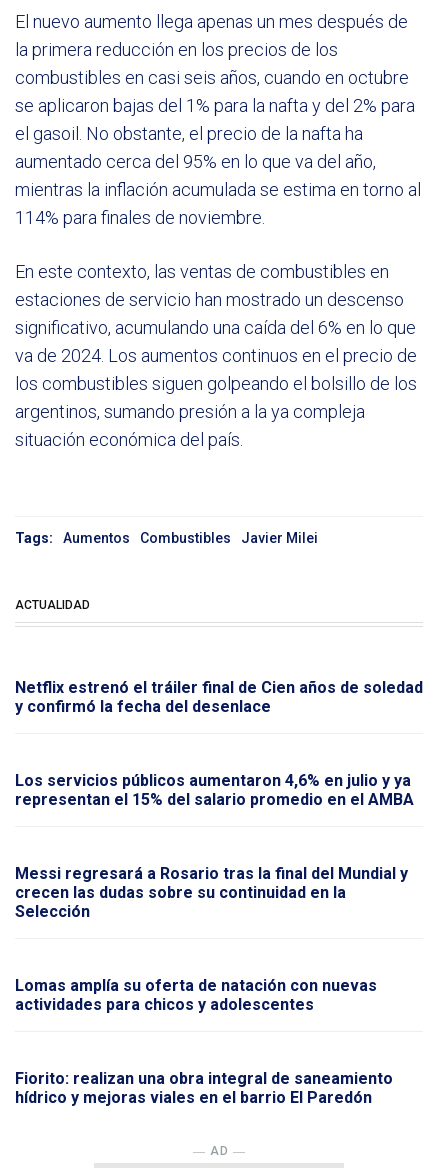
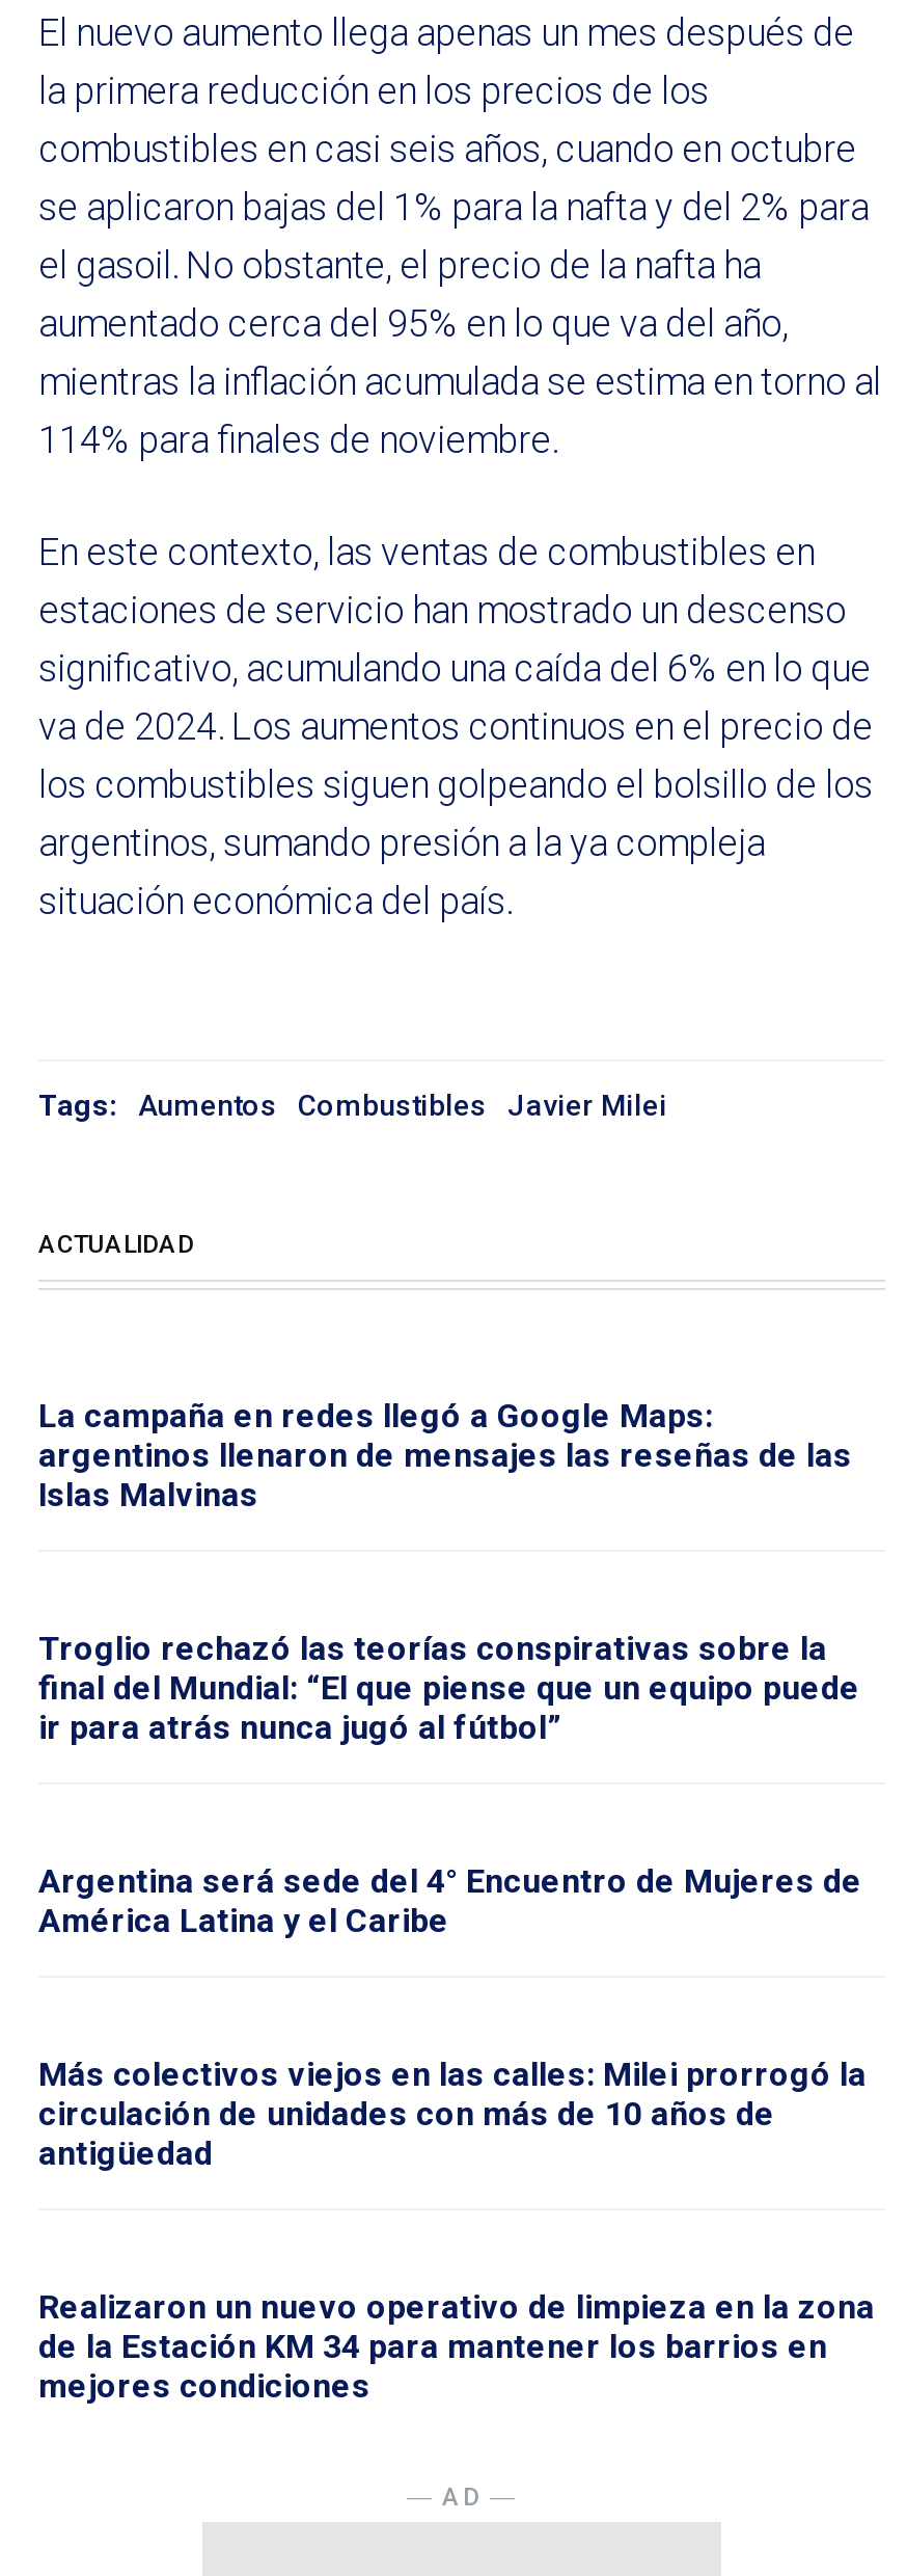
[15,678,423,716] Netflix estrenó el tráiler final de Cien años de soledad | y confirmó la fecha del desenlace -> [38,1396,852,1515] La campaña en redes llegó a Google Maps: | argentinos llenaron de mensajes las reseñas de las | Islas Malvinas
[15,771,414,809] Los servicios públicos aumentaron 4,6% en julio y ya | representan el 15% del salario promedio en el AMBA -> [38,1629,860,1748] Troglio rechazó las teorías conspirativas sobre la | final del Mundial: “El que piense que un equipo puede | ir para atrás nunca jugó al fútbol”
[15,864,408,921] Messi regresará a Rosario tras la final del Mundial y | crecen las dudas sobre su continuidad en la | Selección -> [38,1862,862,1941] Argentina será sede del 4° Encuentro de Mujeres de | América Latina y el Caribe
[15,976,377,1014] Lomas amplía su oferta de natación con nuevas | actividades para chicos y adolescentes -> [38,2055,867,2173] Más colectivos viejos en las calles: Milei prorrogó la | circulación de unidades con más de 10 años de | antigüedad
[15,1069,393,1107] Fiorito: realizan una obra integral de saneamiento | hídrico y mejoras viales en el barrio El Paredón -> [38,2288,875,2406] Realizaron un nuevo operativo de limpieza en la zona | de la Estación KM 34 para mantener los barrios en | mejores condiciones

